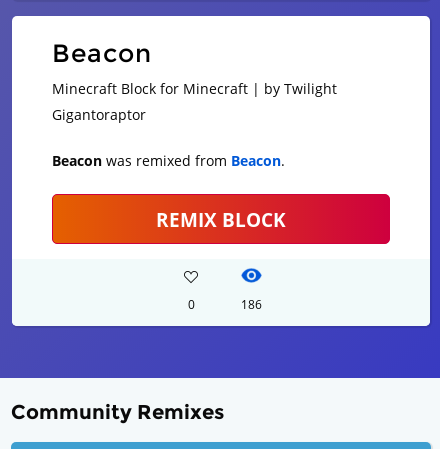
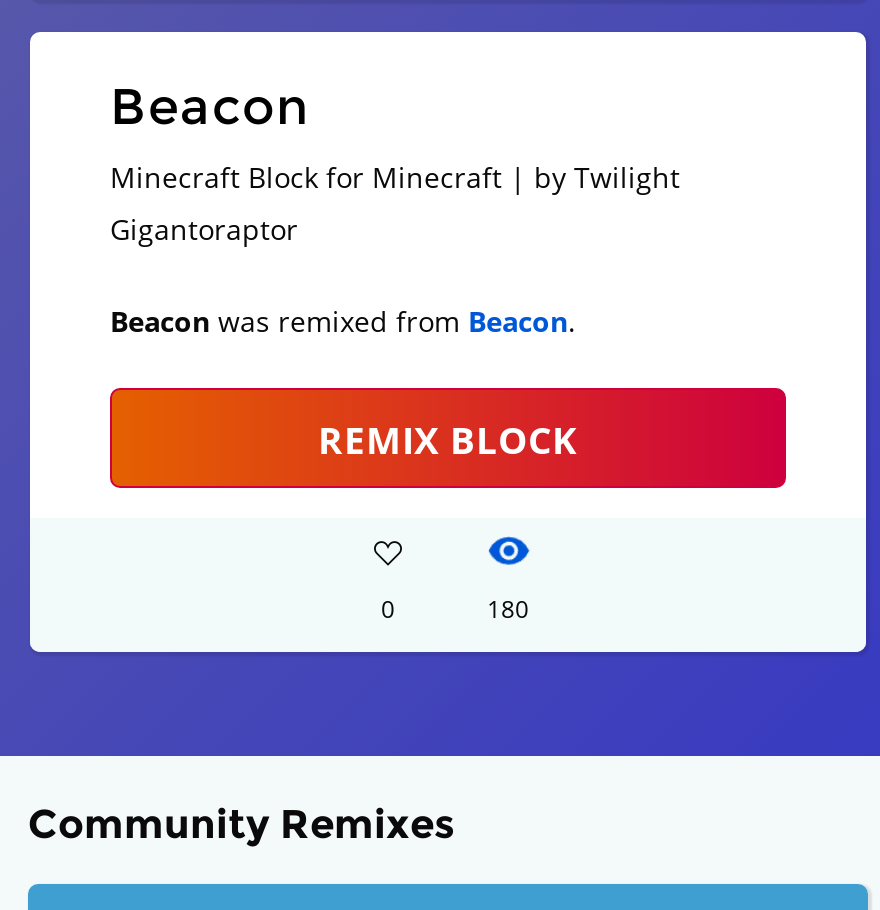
[240,296,261,313] 186 -> [487,593,529,627] 180

